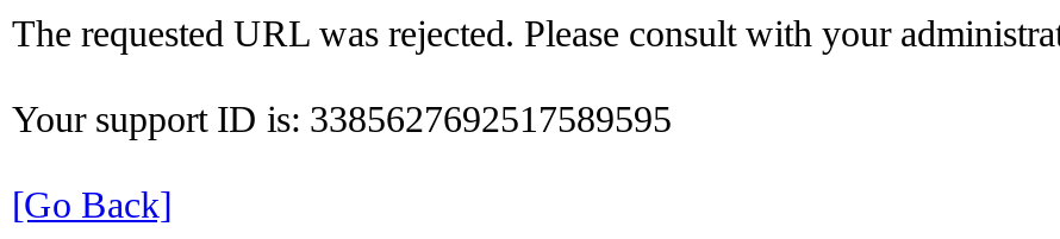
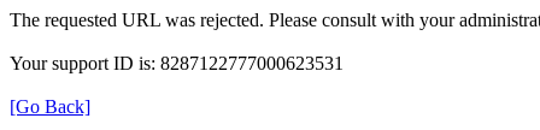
[12,99,672,139] Your support ID is: 3385627692517589595 -> [10,53,344,73] Your support ID is: 8287122777000623531

